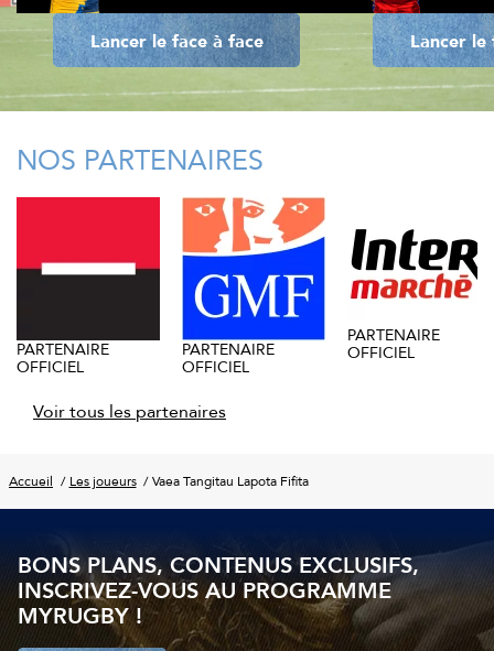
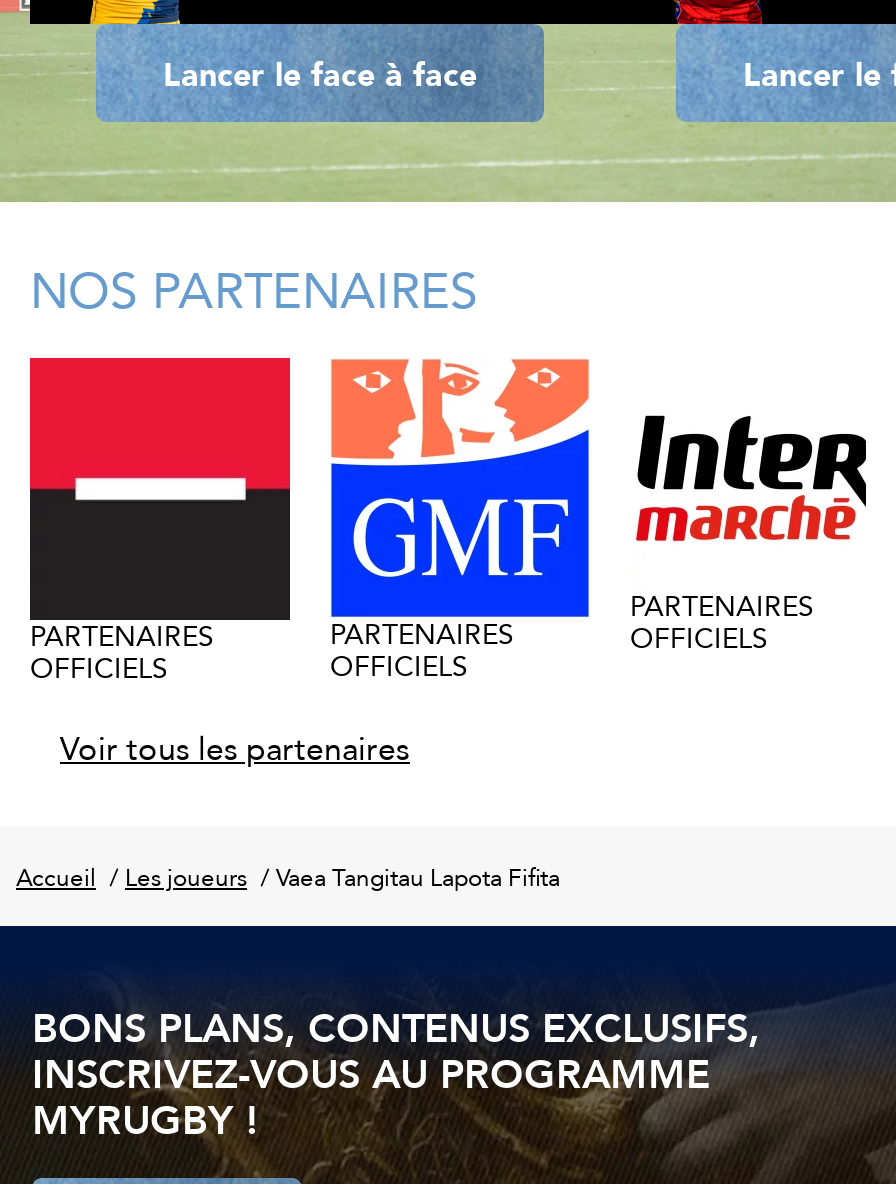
[347,323,440,365] PARTENAIRE | OFFICIEL -> [630,585,814,661] PARTENAIRES | OFFICIELS
[17,338,109,379] PARTENAIRE | OFFICIEL -> [30,614,214,690] PARTENAIRES | OFFICIELS
[182,338,275,379] PARTENAIRE | OFFICIEL -> [330,613,514,689] PARTENAIRES | OFFICIELS

